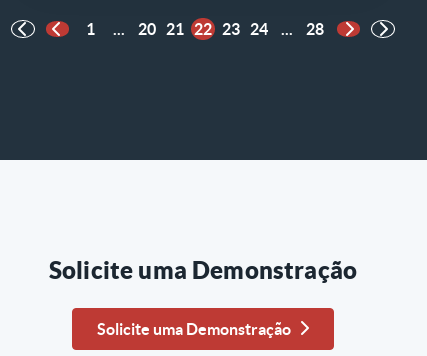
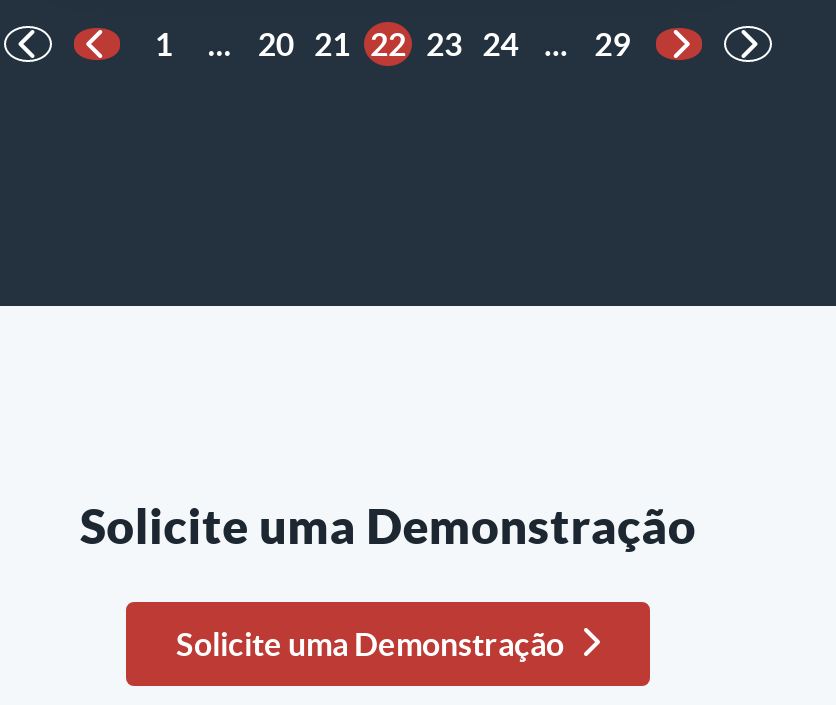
[306,20,324,38] 28 -> [594,26,630,62] 29

